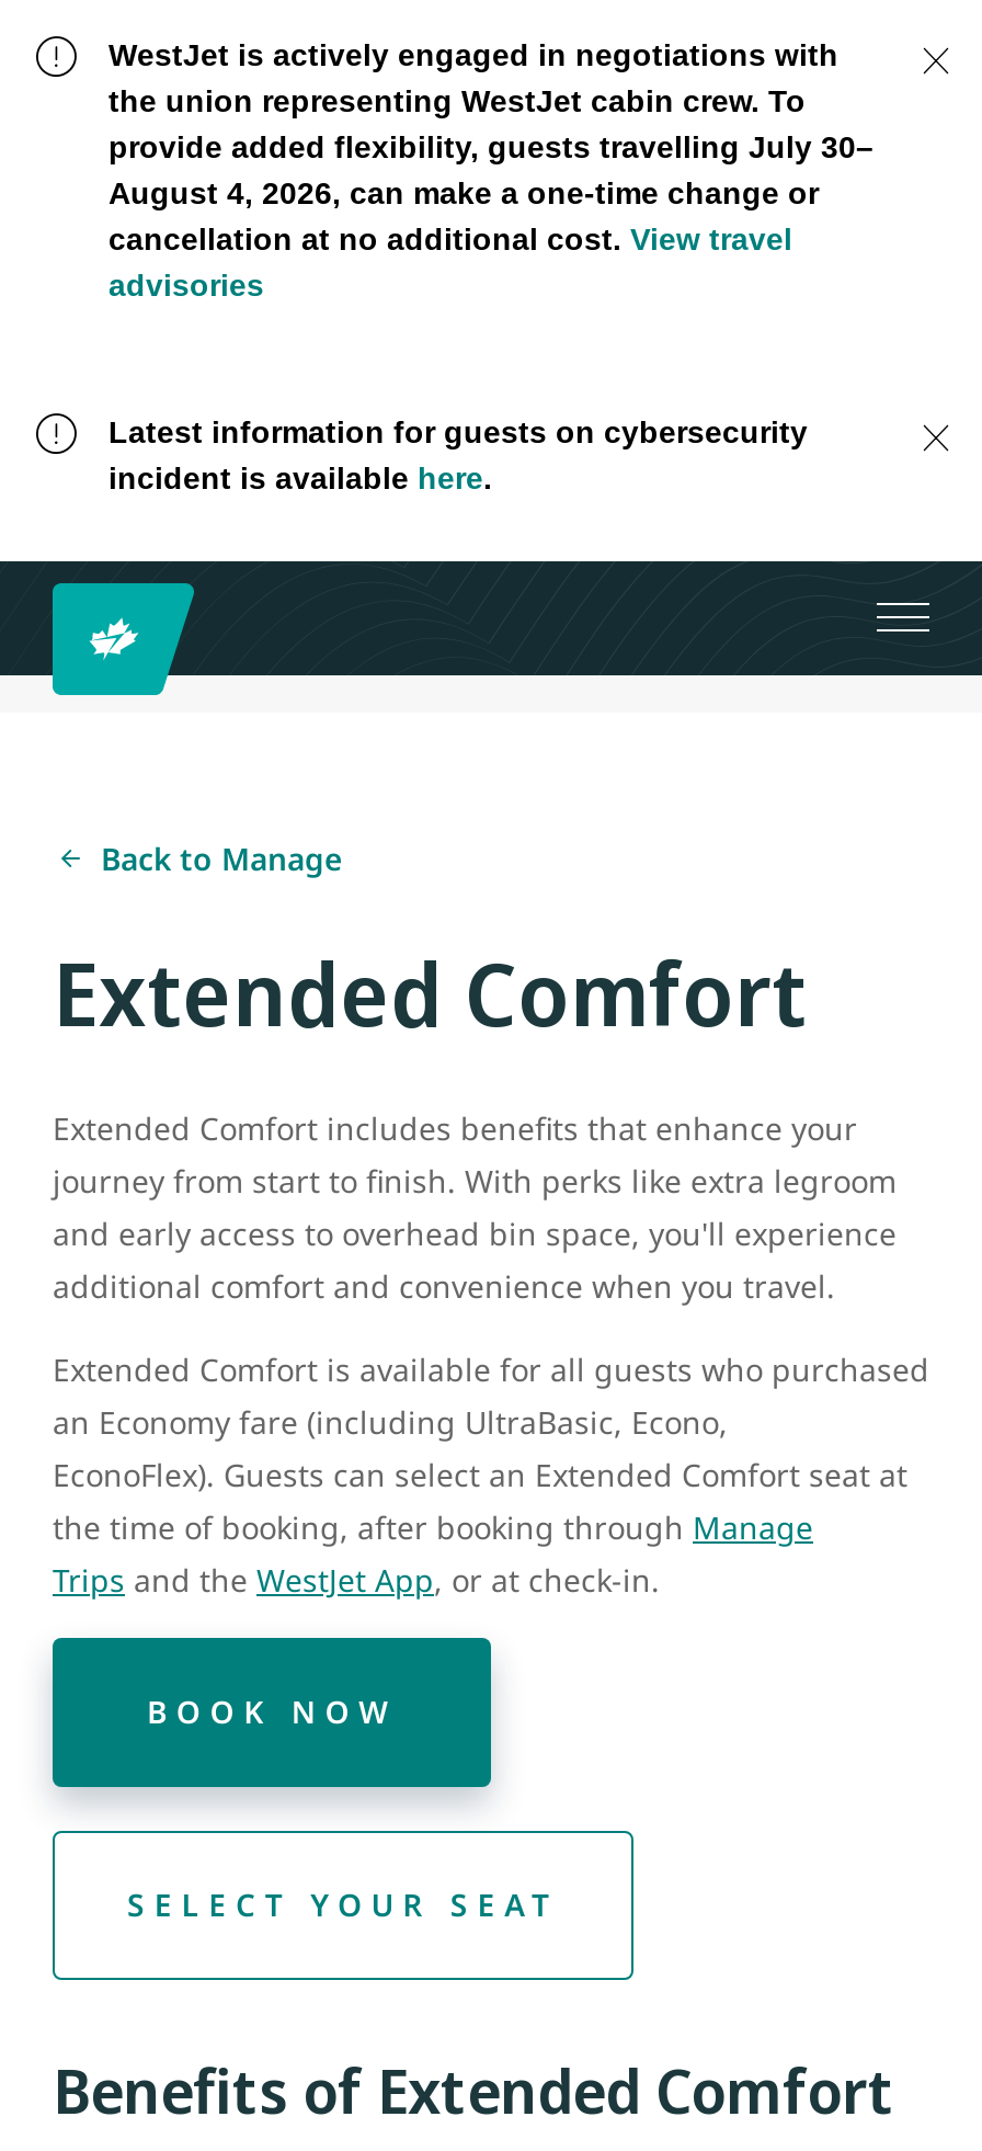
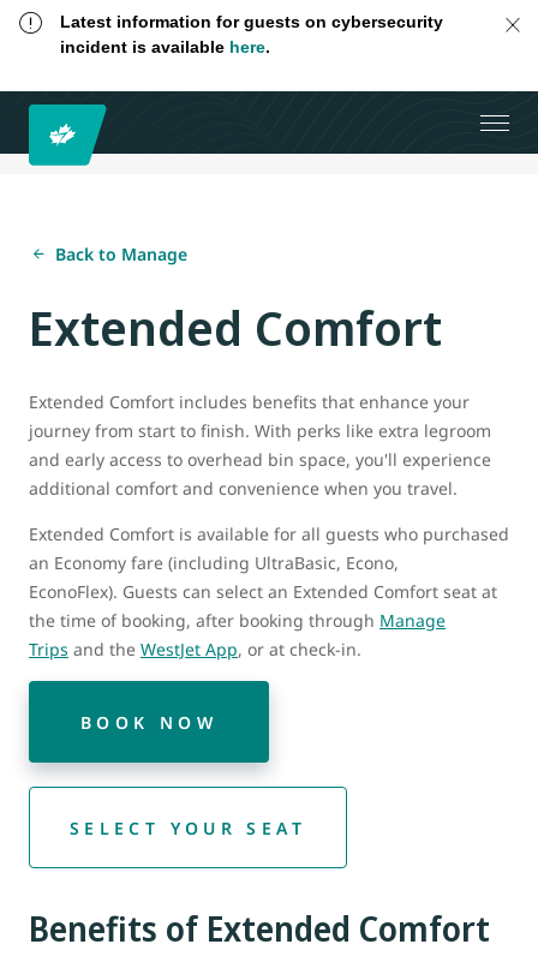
[109,37,873,303] WestJet is actively engaged in negotiations with | the union representing WestJet cabin crew. To | provide added flexibility, guests travelling July 30– | August 4, 2026, can make a one-time change or | cancellation at no additional cost. View travel | advisories -> none

